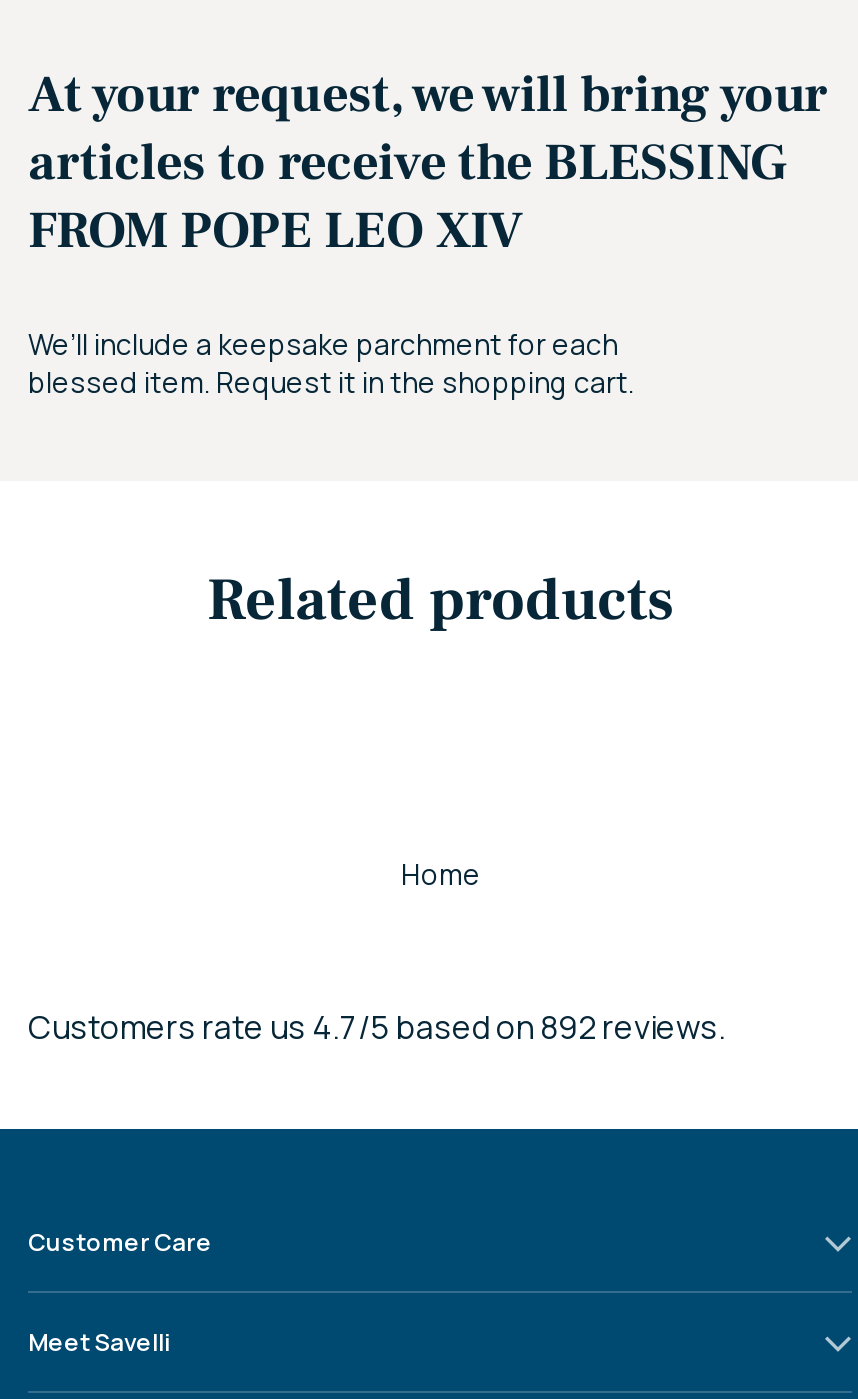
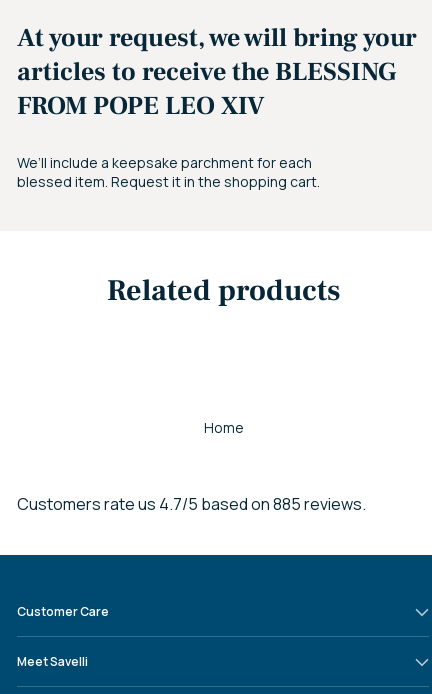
[28,1005,726,1049] Customers rate us 4.7/5 based on 892 reviews. -> [17,493,366,515] Customers rate us 4.7/5 based on 885 reviews.

